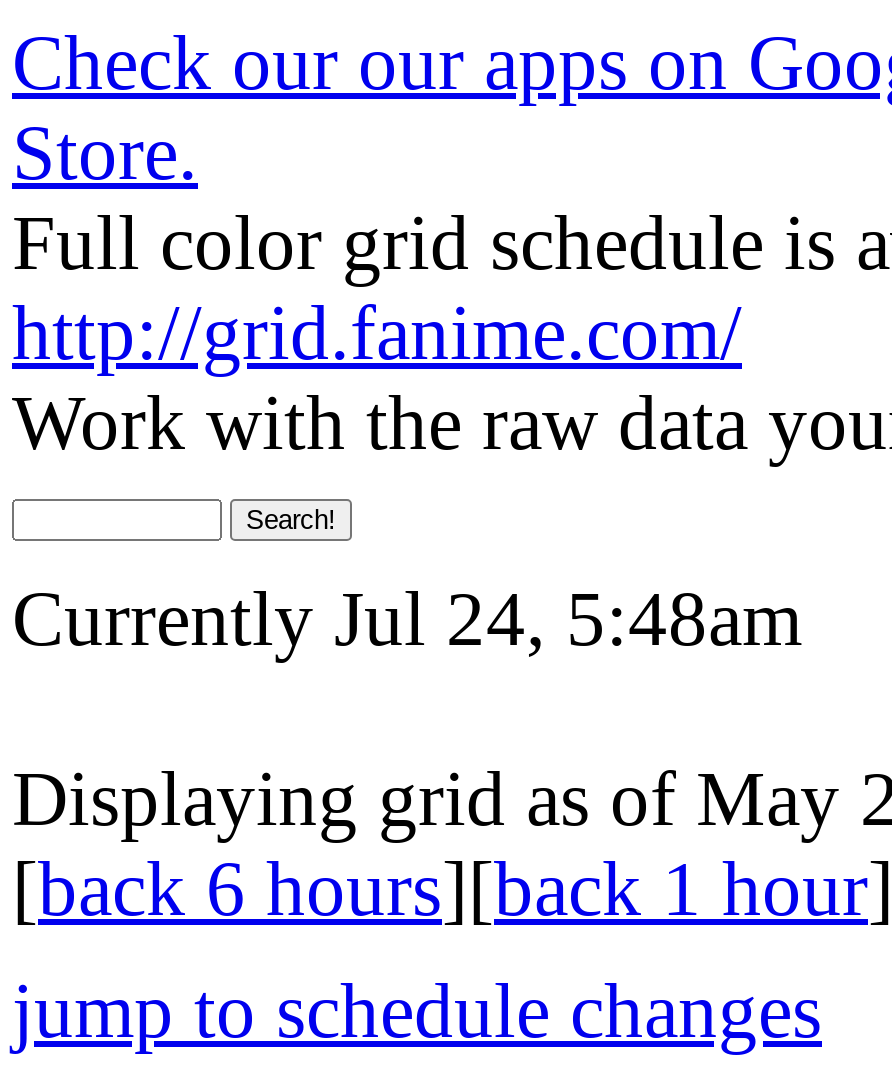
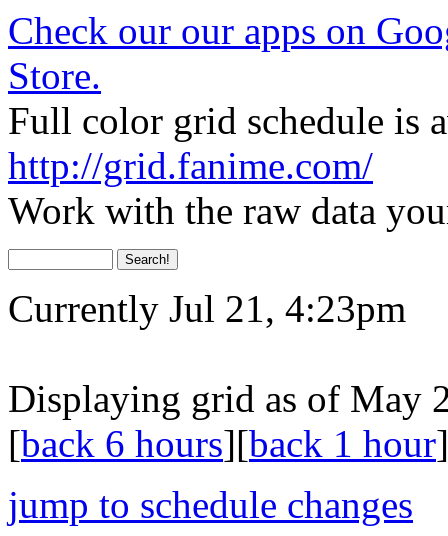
[12,575,802,661] Currently Jul 24, 5:48am -> [8,287,406,330] Currently Jul 21, 4:23pm

